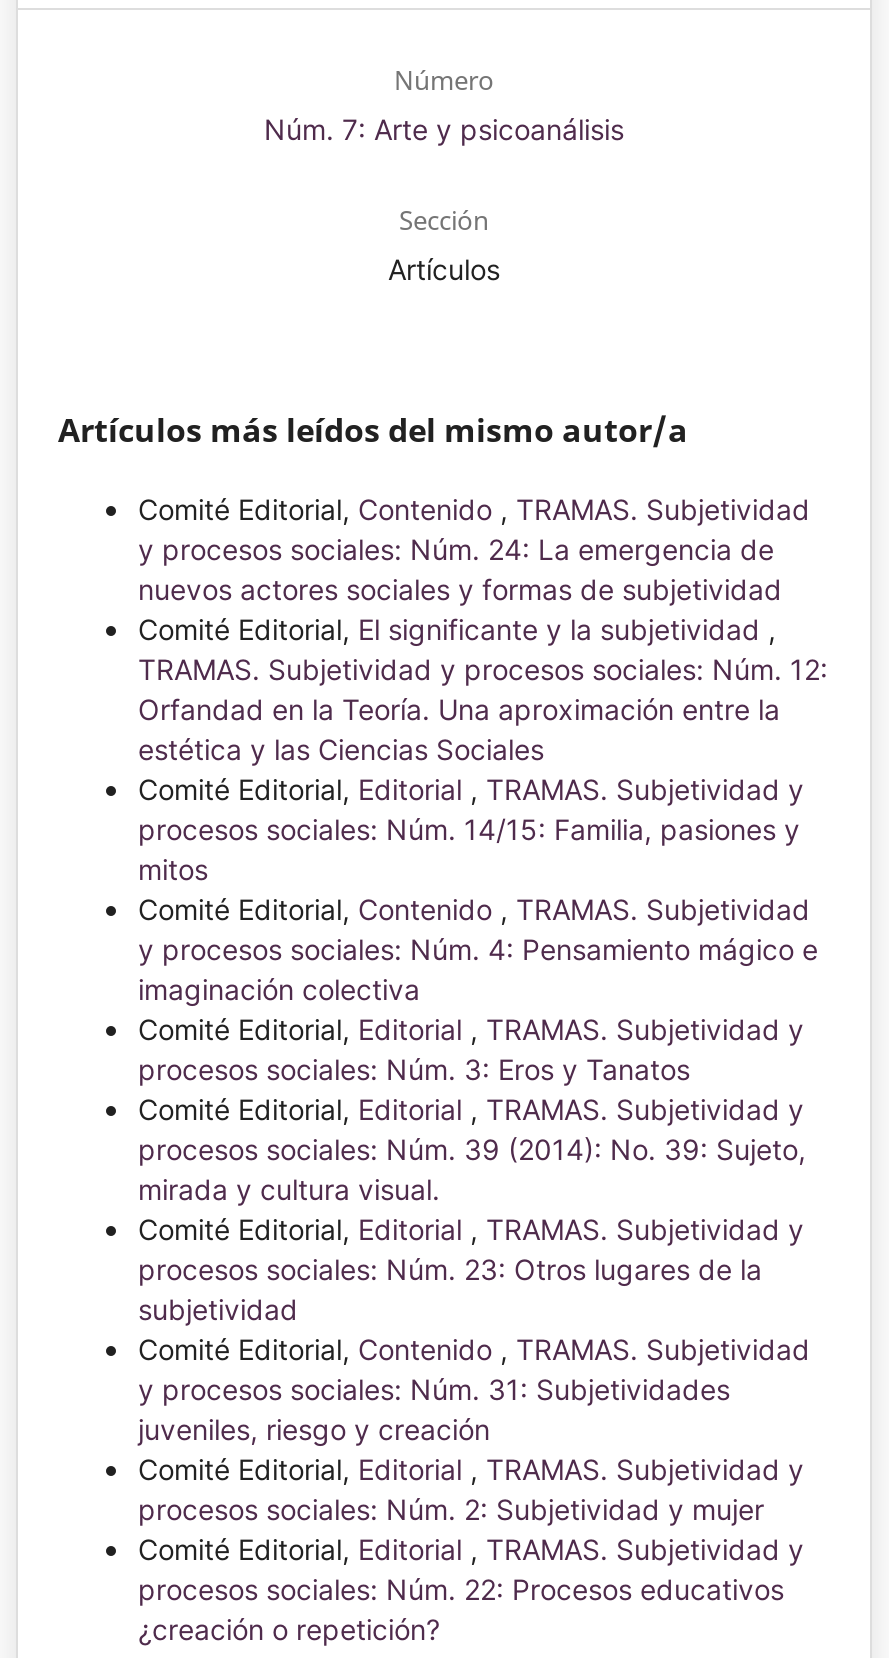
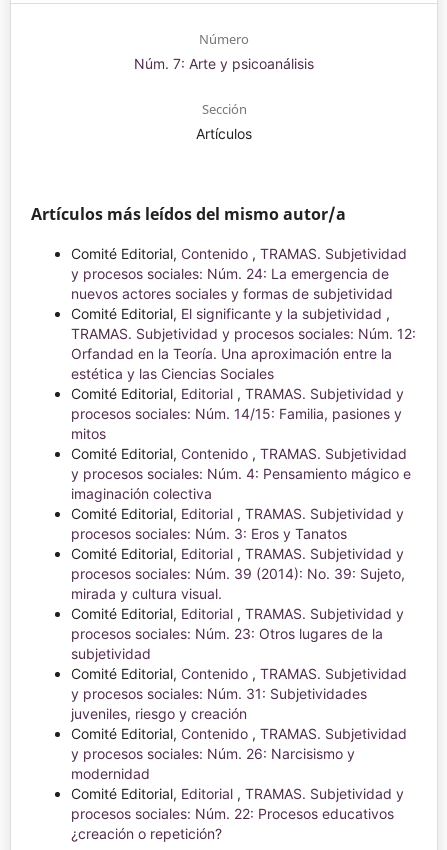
[138,1451,804,1525] Comité Editorial, Editorial, TRAMAS. Subjetividad y | procesos sociales: Núm. 2: Subjetividad y mujer -> [71,725,407,782] Comité Editorial, Contenido, TRAMAS. Subjetividad | y procesos sociales: Núm. 26: Narcisismo y | modernidad

